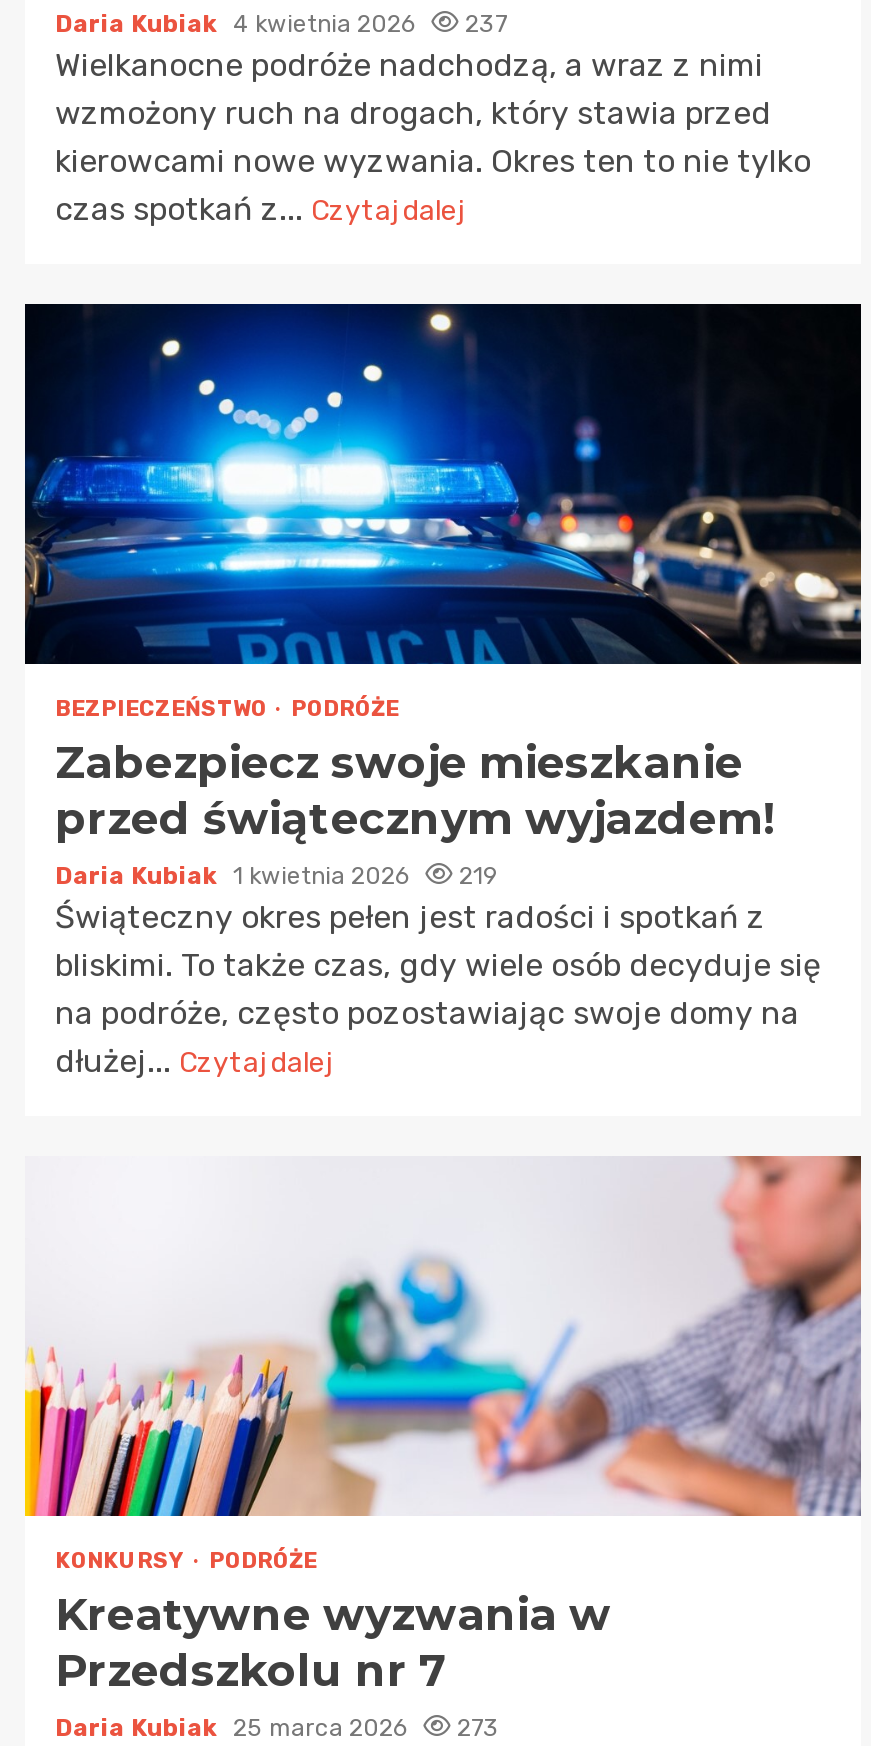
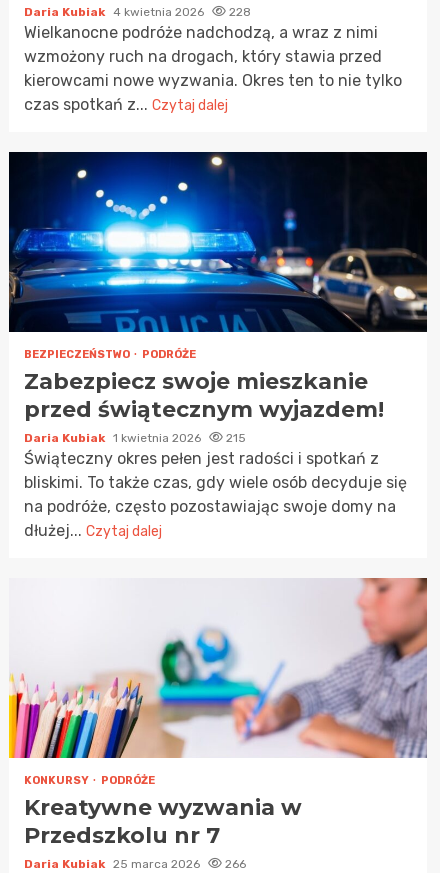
[55,10,507,38] Daria Kubiak 4 kwietnia 2026 237 -> [24,5,251,19] Daria Kubiak 4 kwietnia 2026 228
[55,862,499,890] Daria Kubiak 1 kwietnia 2026 219 -> [24,431,246,445] Daria Kubiak 1 kwietnia 2026 215
[55,1714,499,1742] Daria Kubiak 25 marca 2026 273 -> [24,857,246,871] Daria Kubiak 25 marca 2026 266

